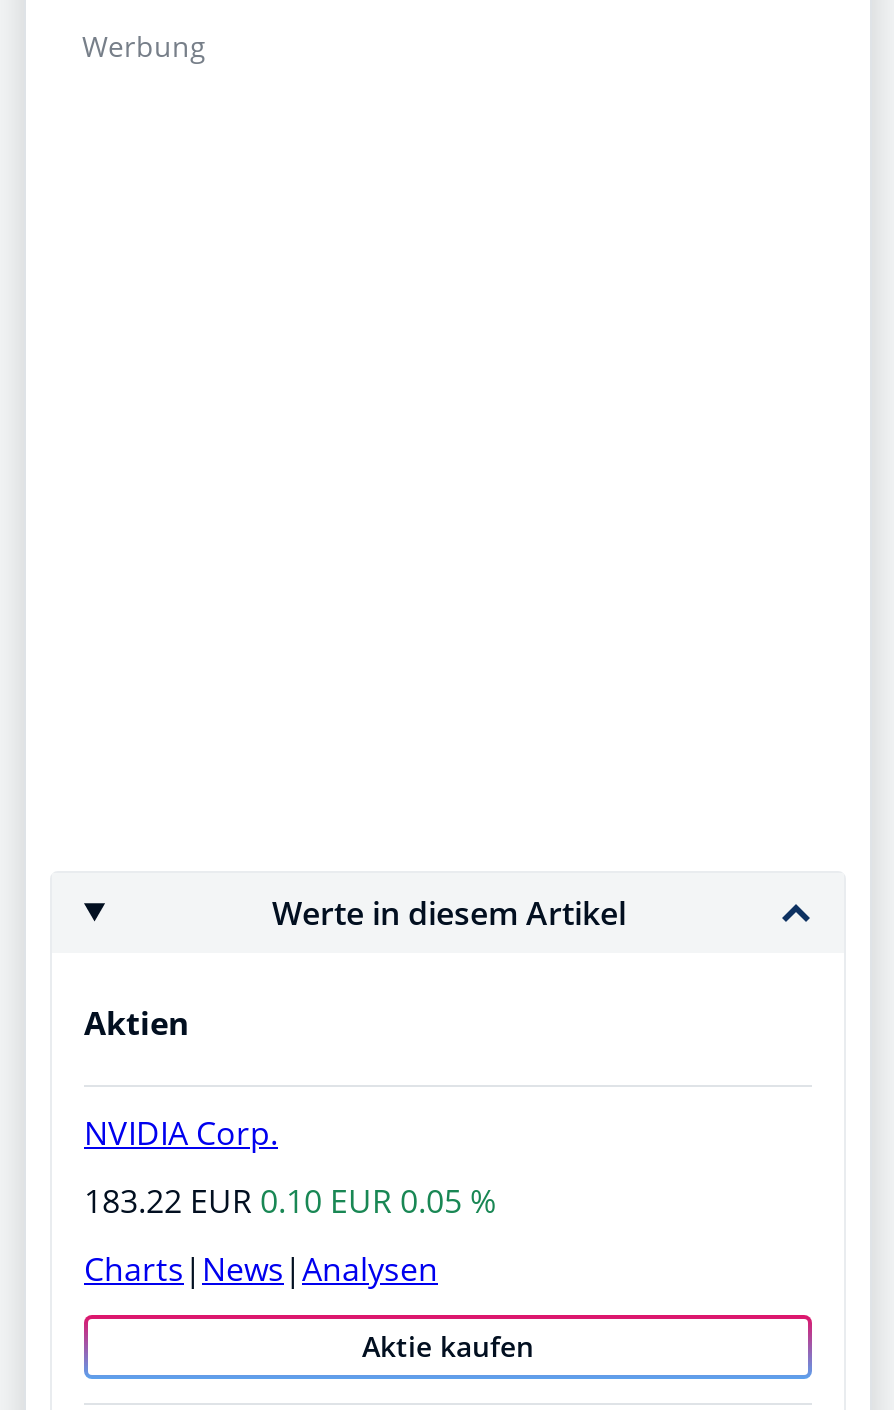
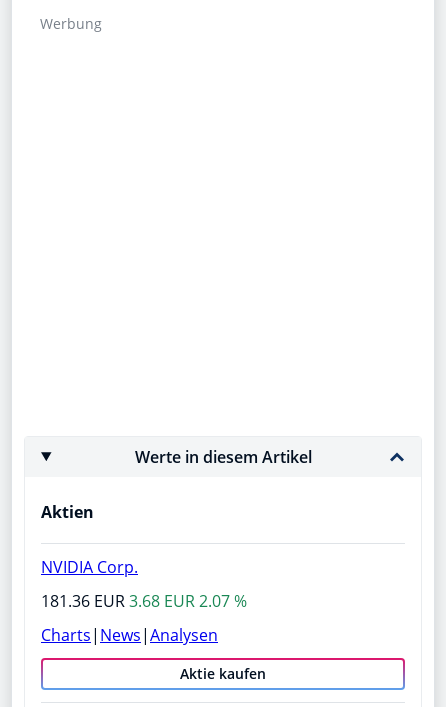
[84,1178,496,1222] 183.22 EUR 0.10 EUR 0.05 % -> [41,590,247,612] 181.36 EUR 3.68 EUR 2.07 %

